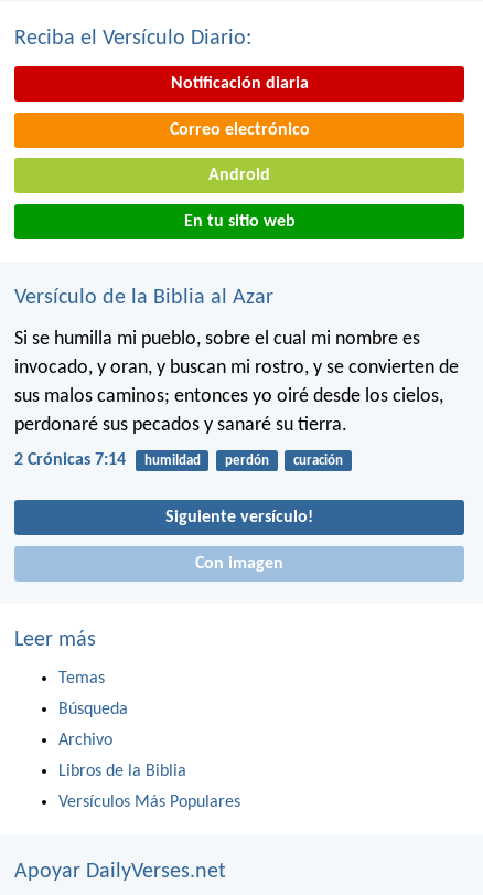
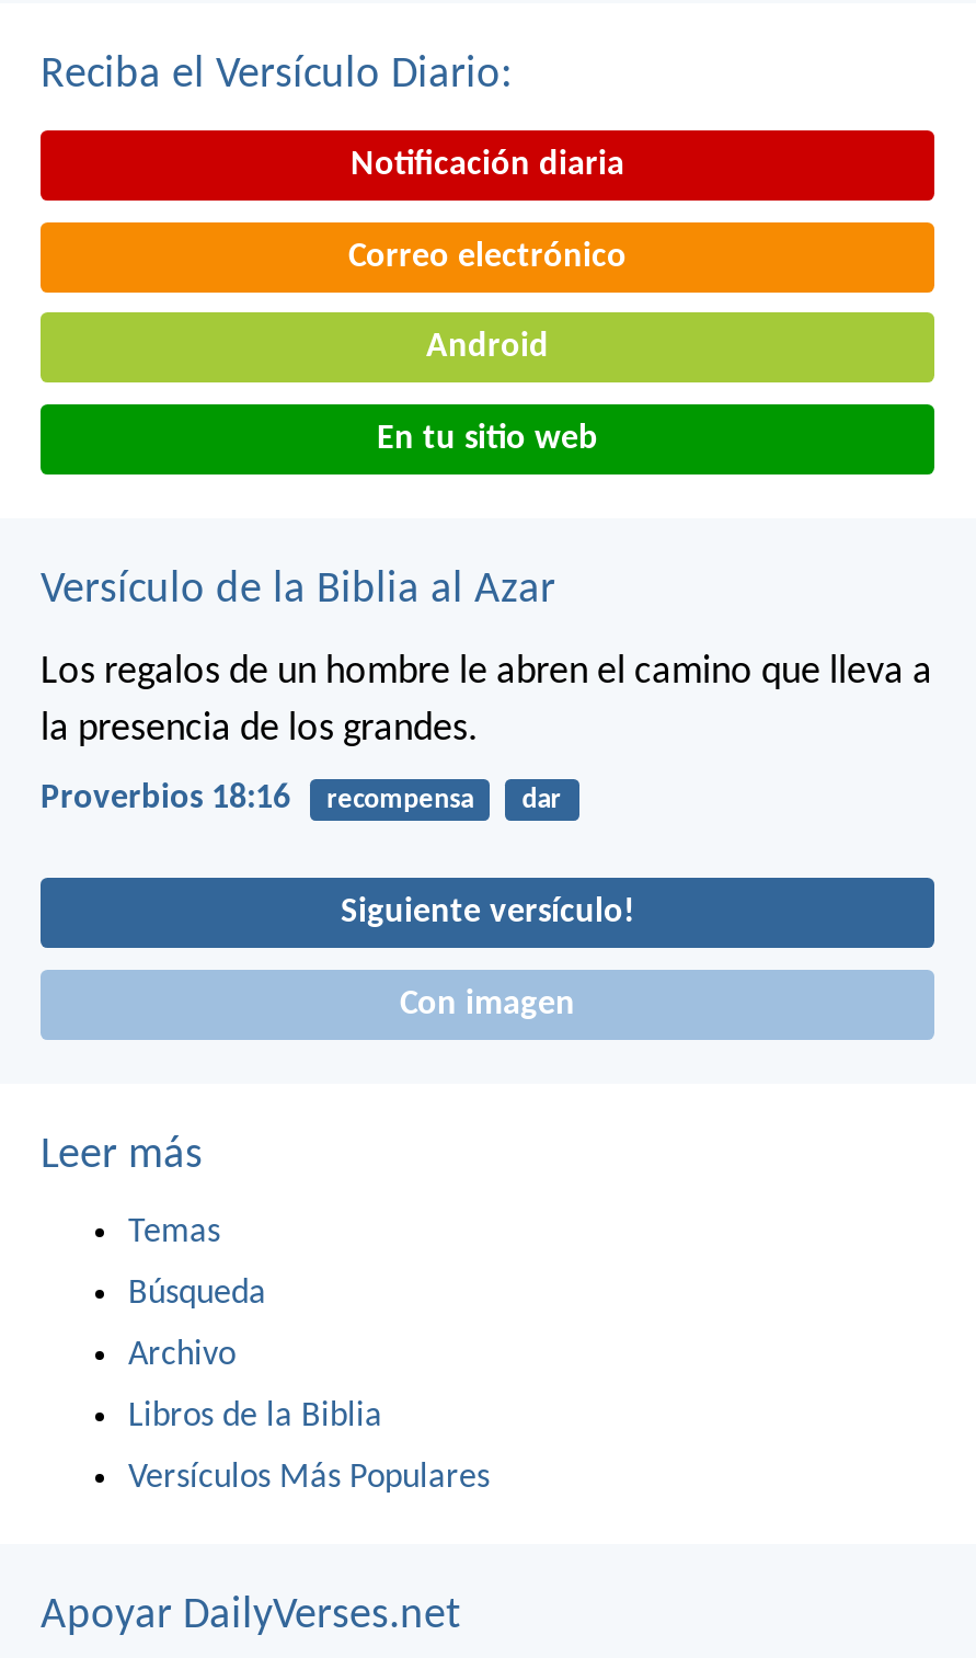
[14,329,459,436] Si se humilla mi pueblo, sobre el cual mi nombre es | invocado, y oran, y buscan mi rostro, y se convierten de | sus malos caminos; entonces yo oiré desde los cielos, | perdonaré sus pecados y sanaré su tierra. -> [41,652,932,750] Los regalos de un hombre le abren el camino que lleva a | la presencia de los grandes.
[14,451,343,469] 2 Crónicas 7:14 | humildad | perdón | curación -> [41,781,562,816] Proverbios 18:16 | recompensa | dar

